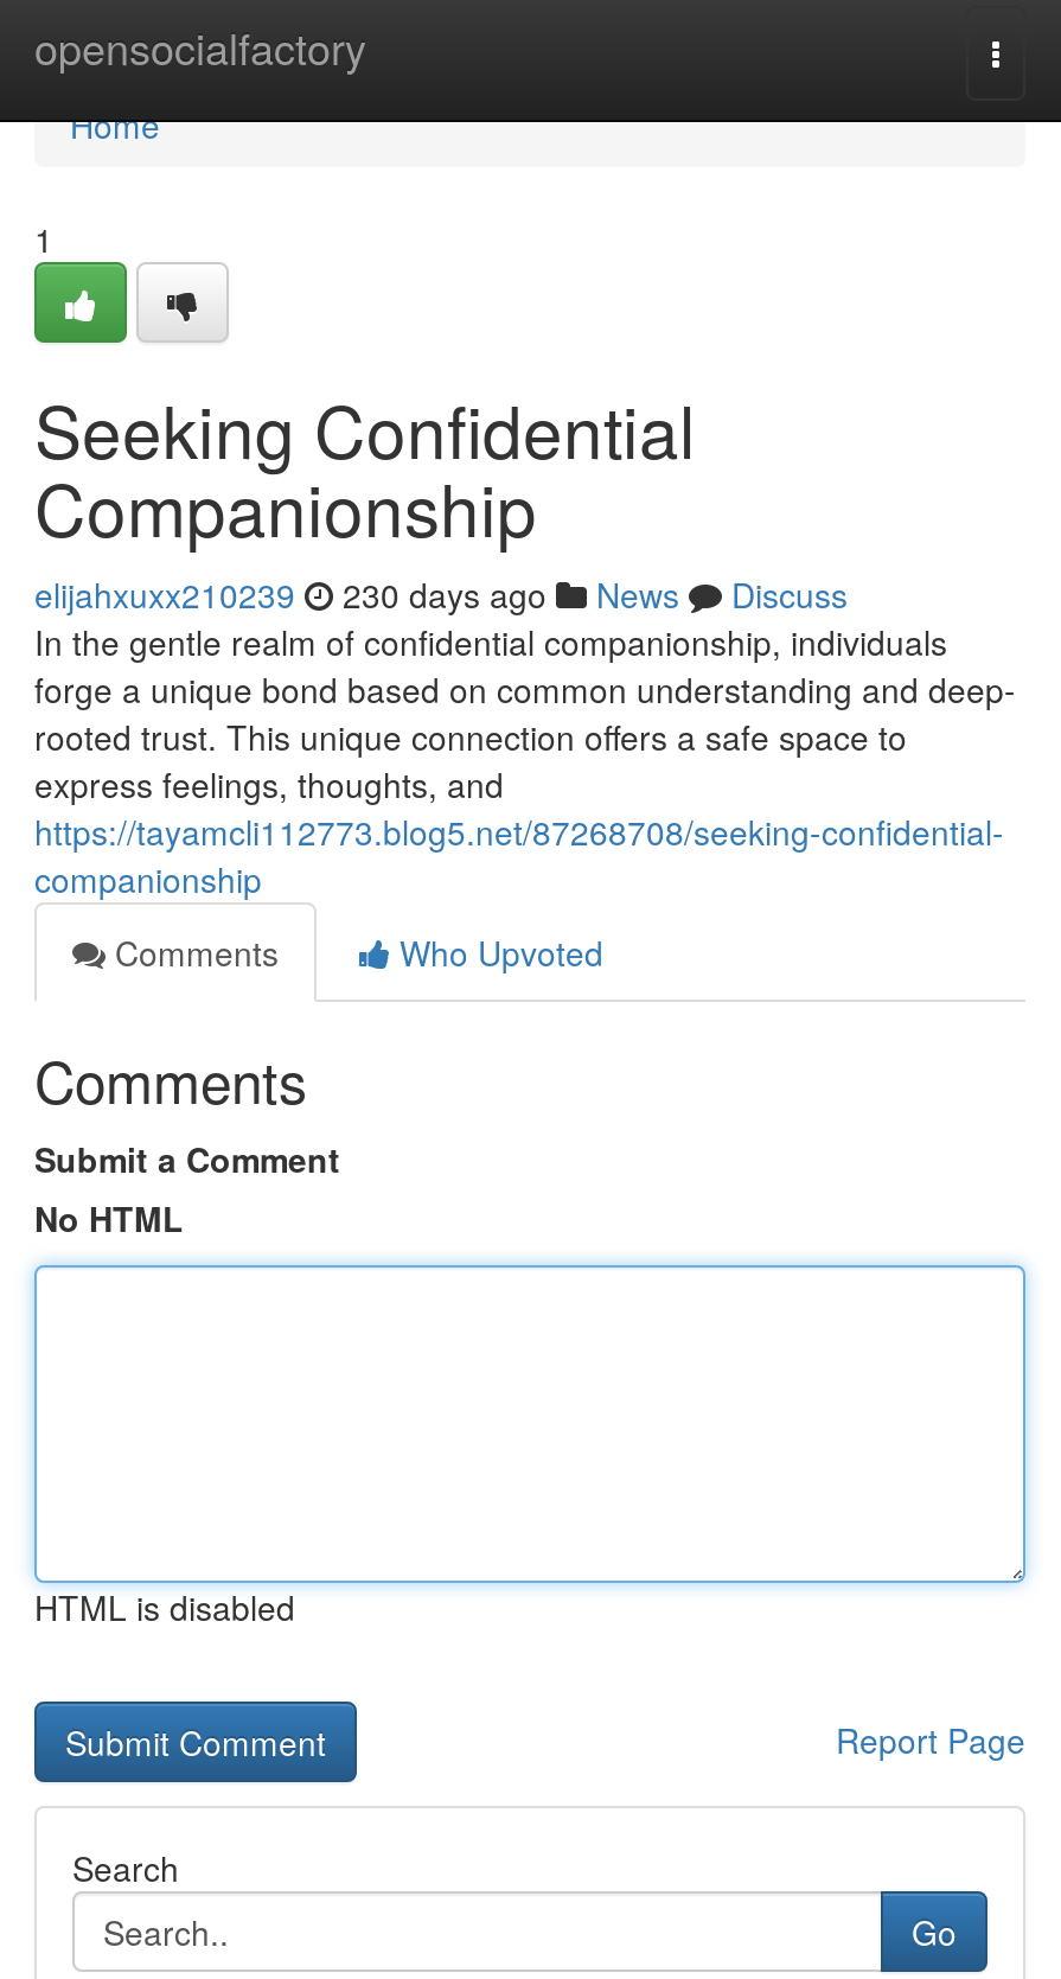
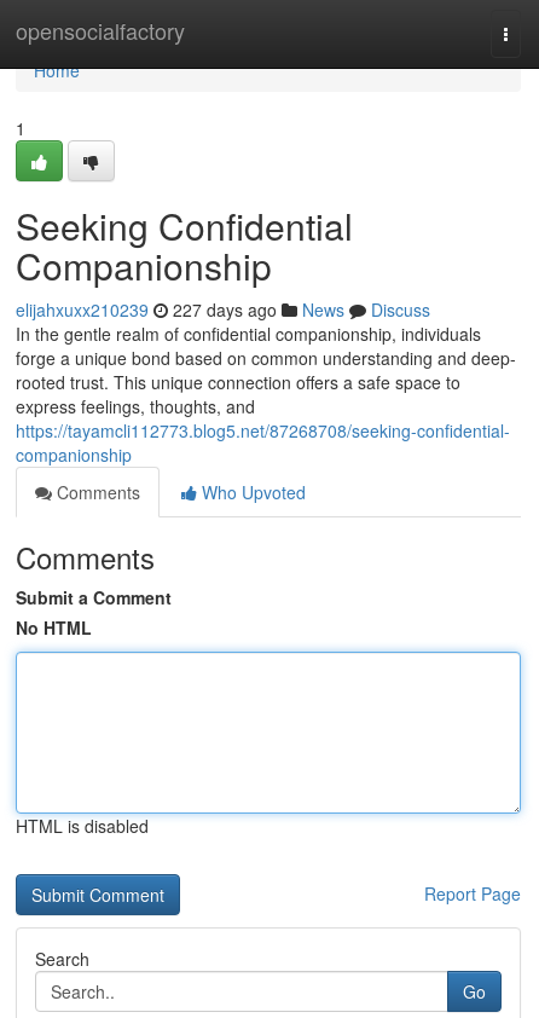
[34,570,848,618] elijahxuxx210239 230 days ago News Discuss -> [16,297,430,322] elijahxuxx210239 227 days ago News Discuss

